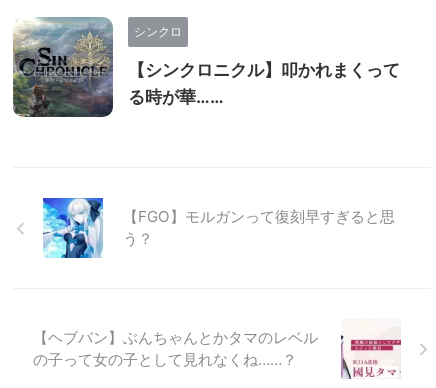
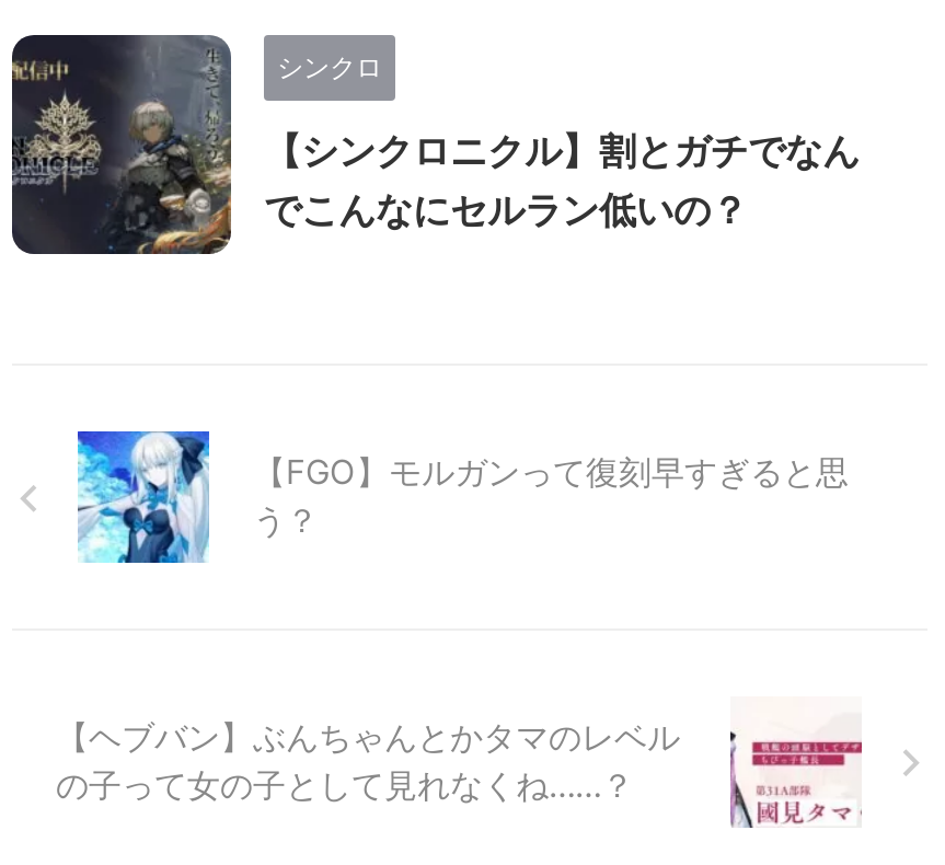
[12,16,400,118] [image] | 【シンクロニクル】叩かれまくって | る時が華…… -> [10,33,860,254] [image] | 【シンクロニクル】割とガチでなん | でこんなにセルラン低いの？

